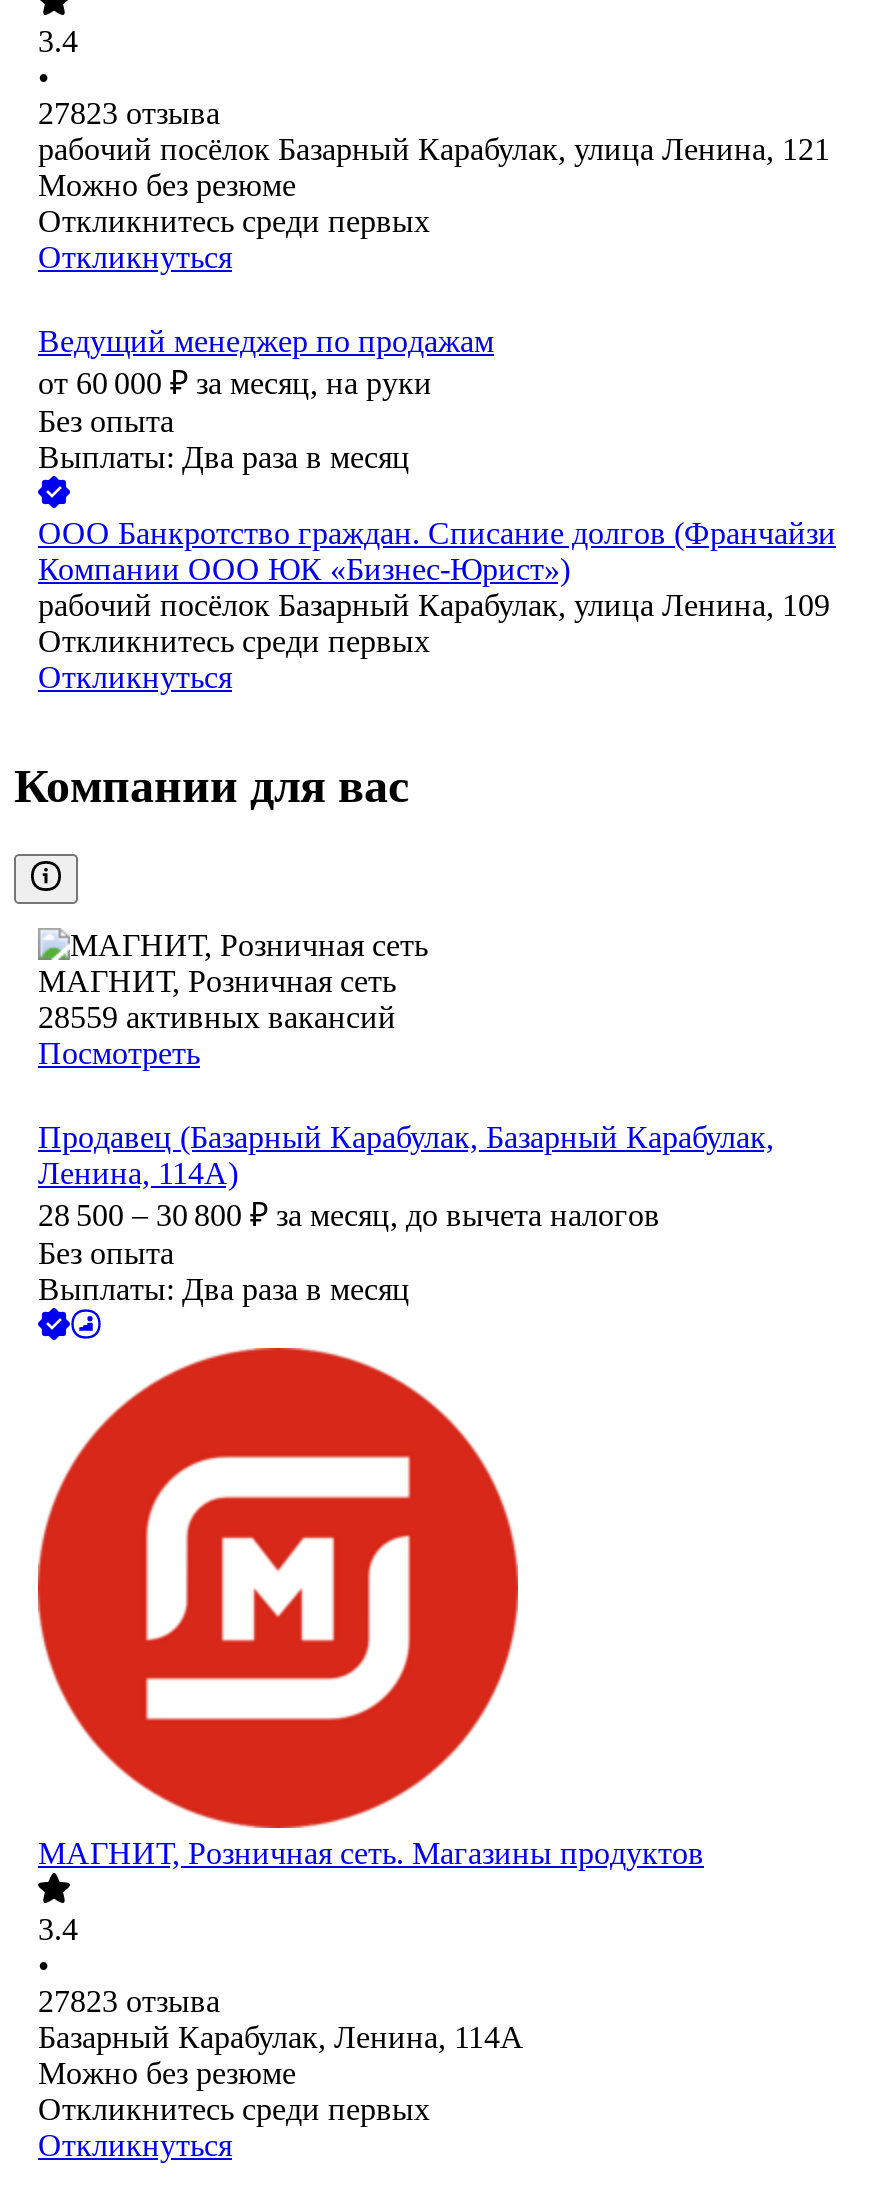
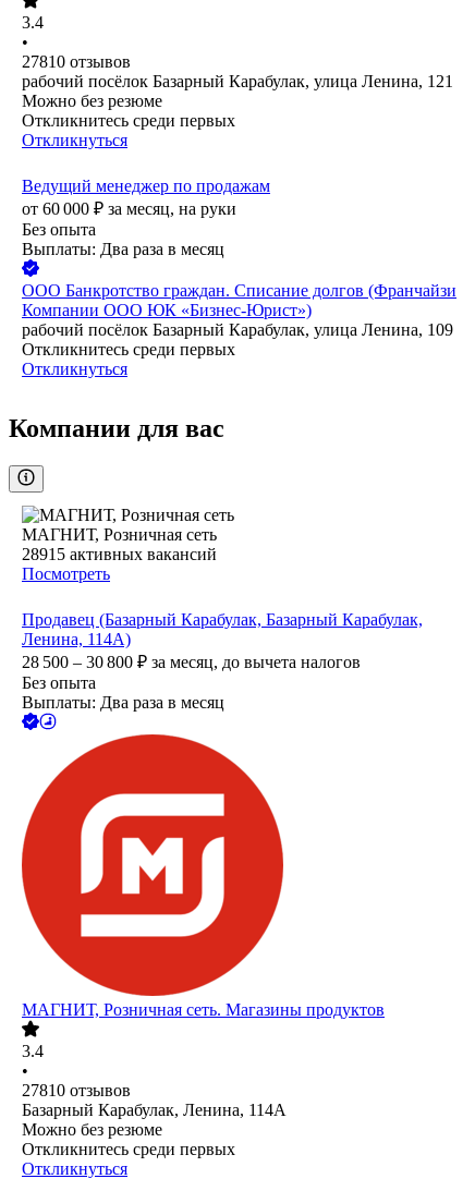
[38,97,220,131] 27823 отзыва -> [22,53,131,71] 27810 отзывов
[38,1001,396,1035] 28559 активных вакансий -> [22,545,217,564] 28915 активных вакансий
[38,1985,220,2019] 27823 отзыва -> [22,1081,131,1100] 27810 отзывов

